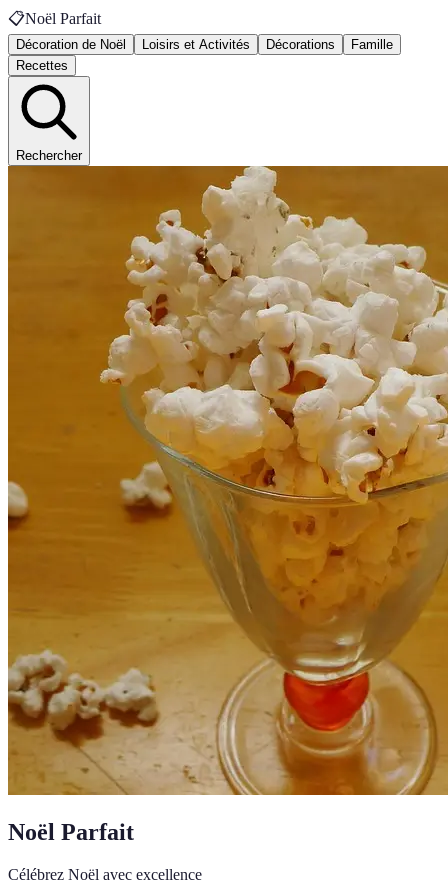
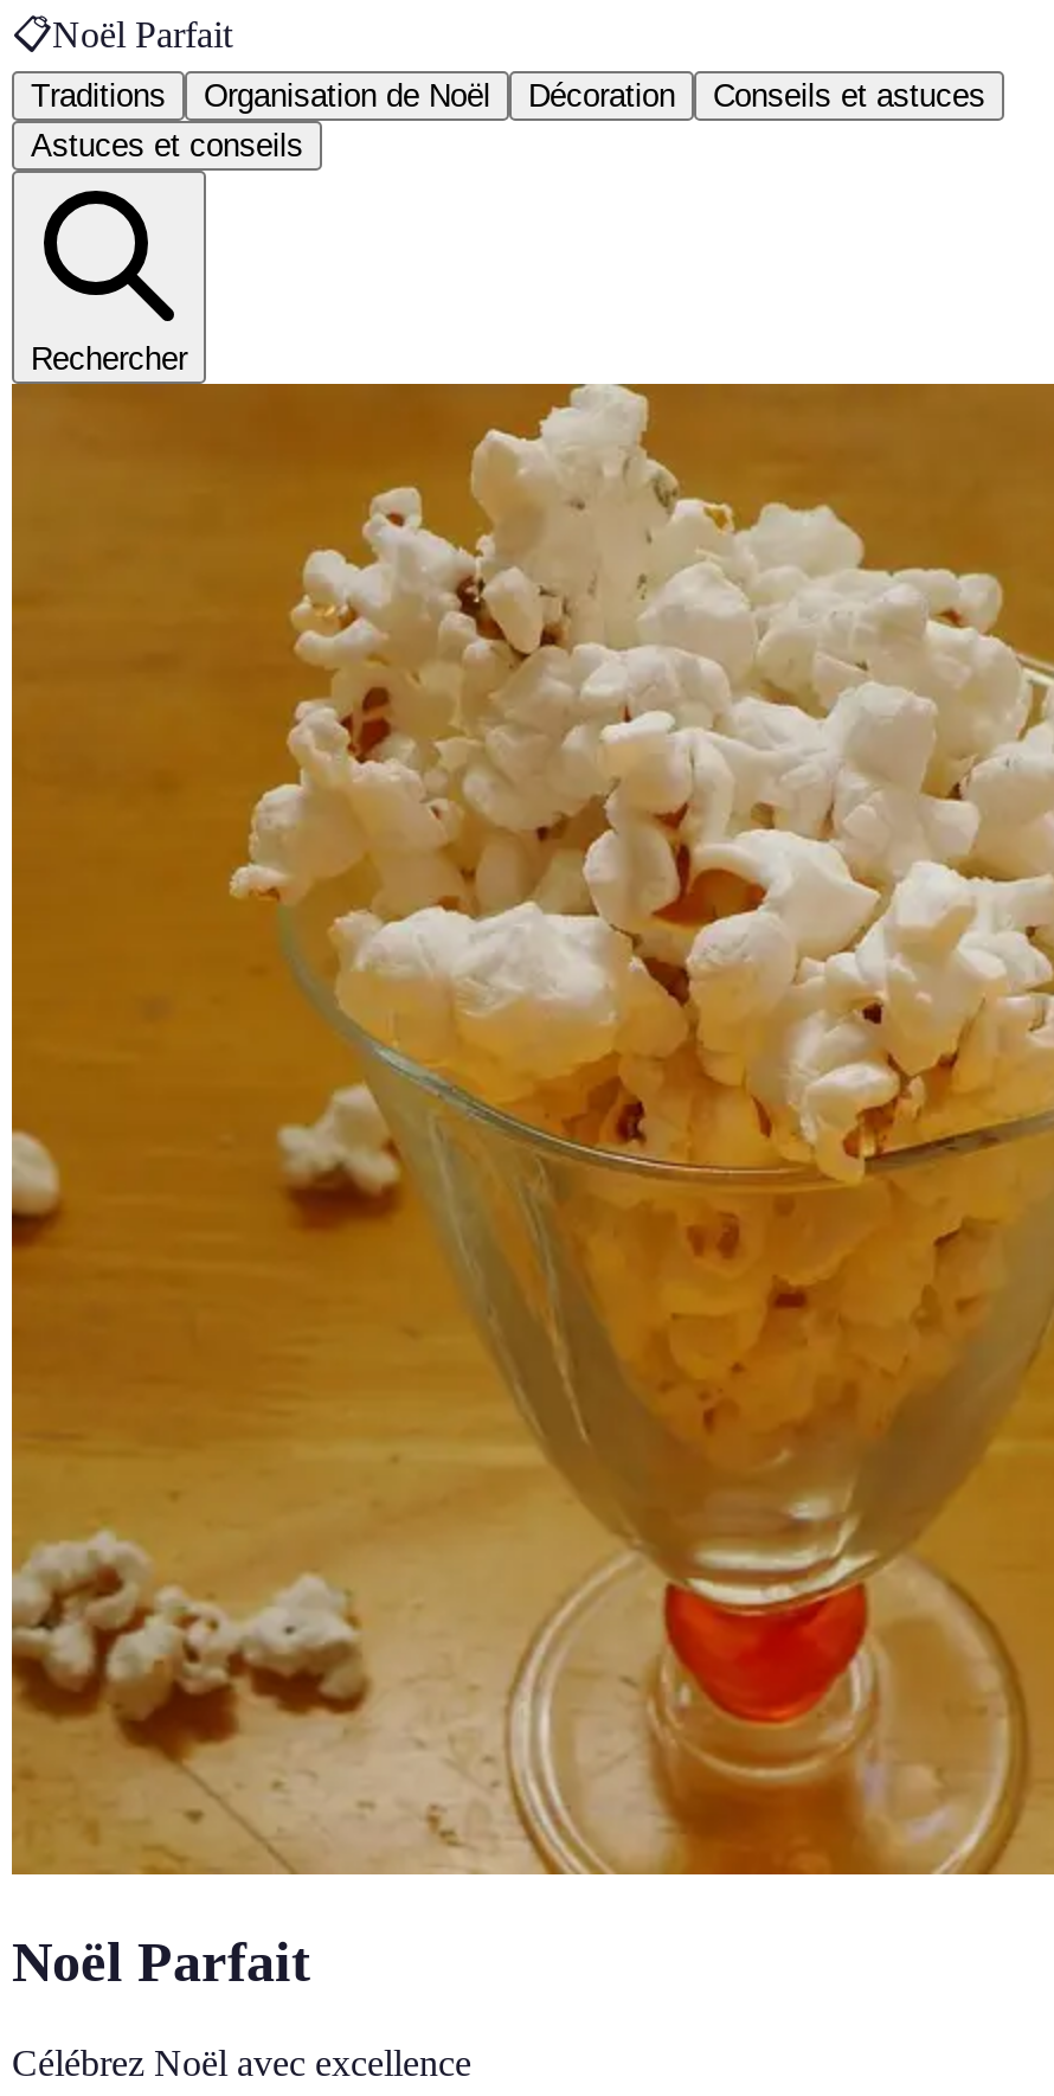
[16,37,393,73] Décoration de Noël | Loisirs et Activités | Décorations | Famille | Recettes -> [31,78,985,164] Traditions | Organisation de Noël | Décoration | Conseils et astuces | Astuces et conseils

